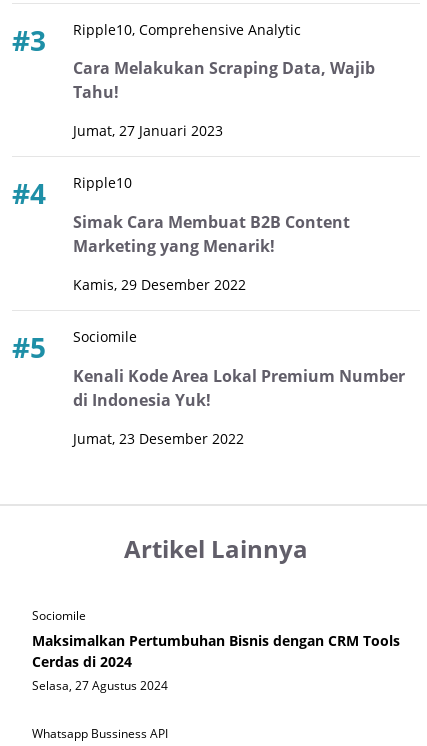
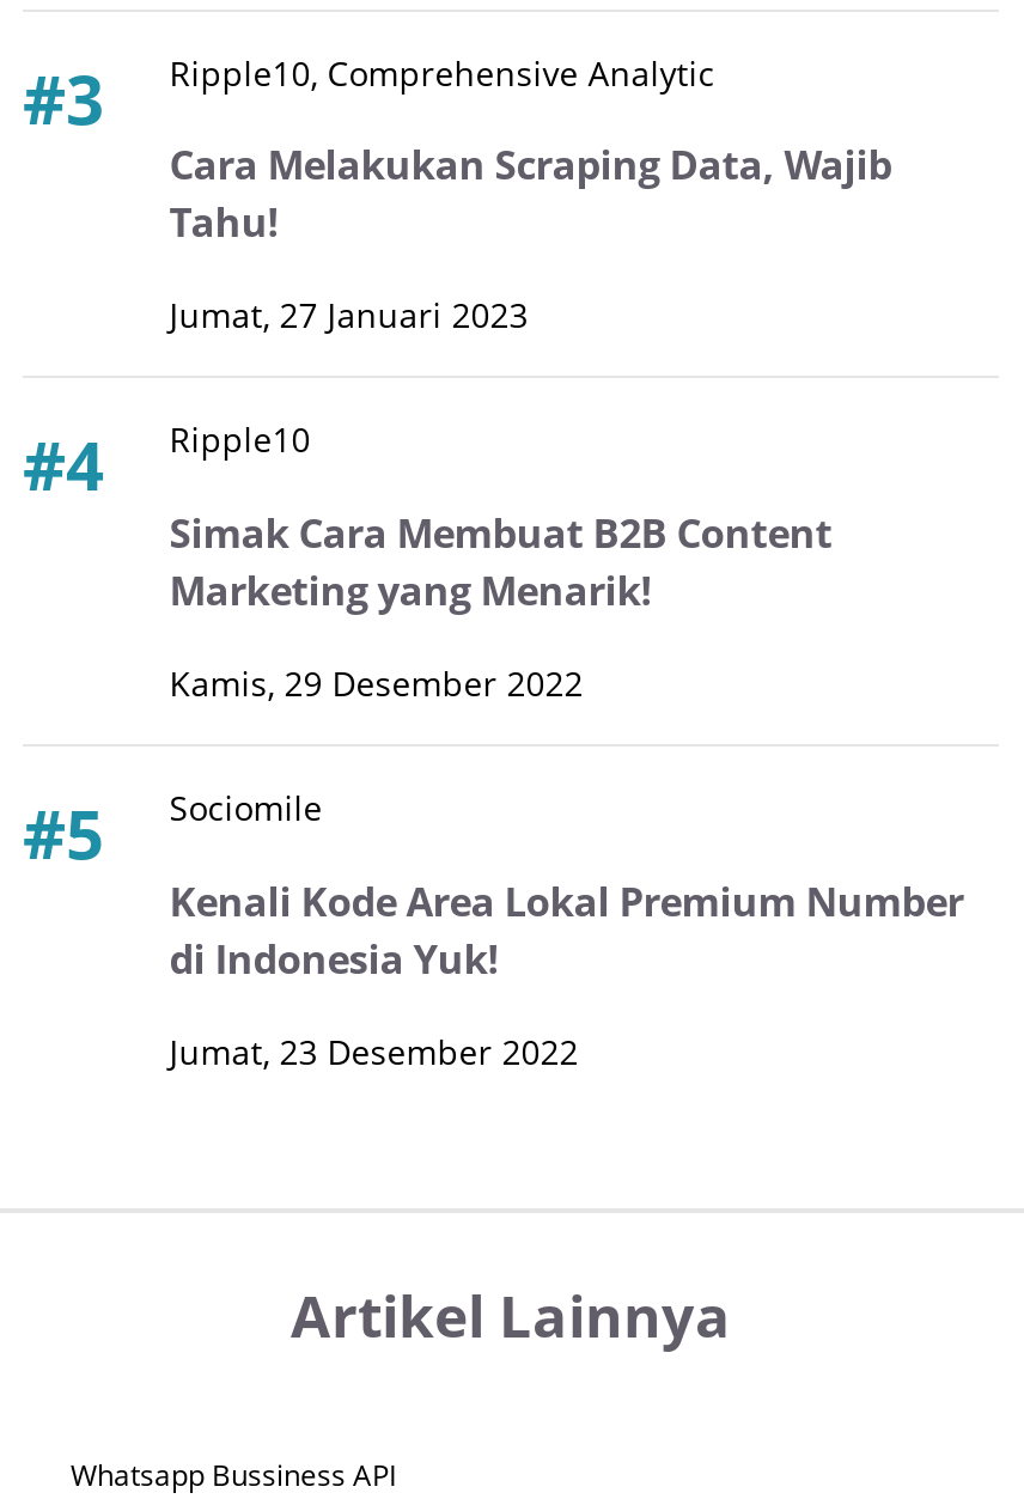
[32,607,400,694] Sociomile | Maksimalkan Pertumbuhan Bisnis dengan CRM Tools | Cerdas di 2024 | Selasa, 27 Agustus 2024 -> none

